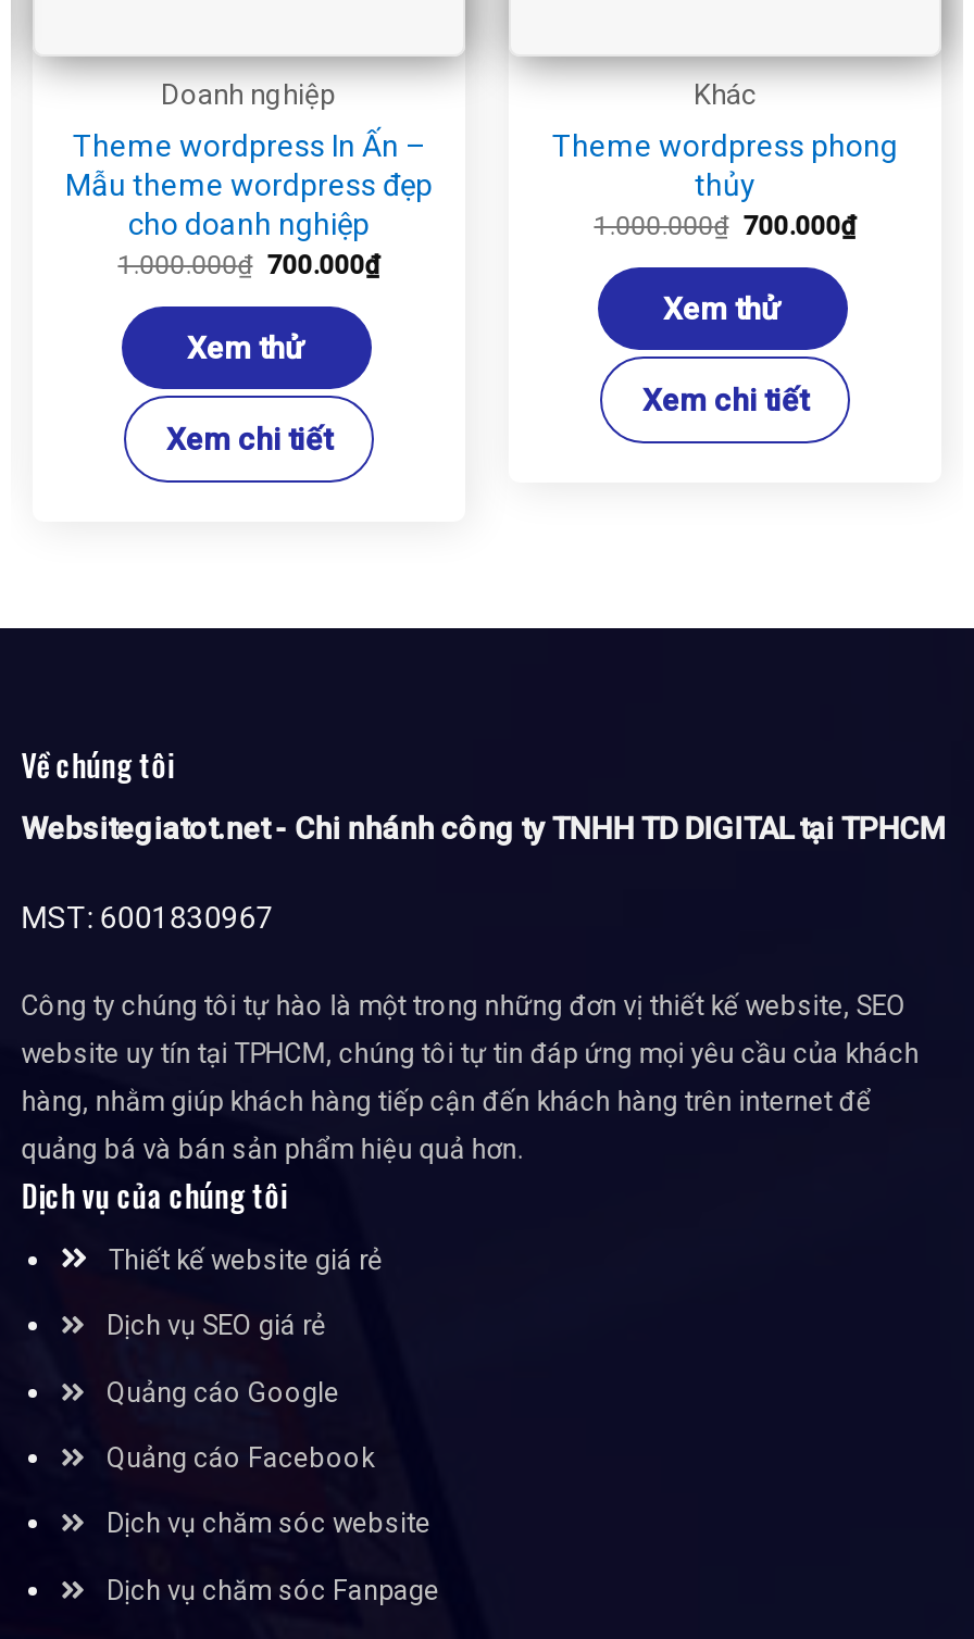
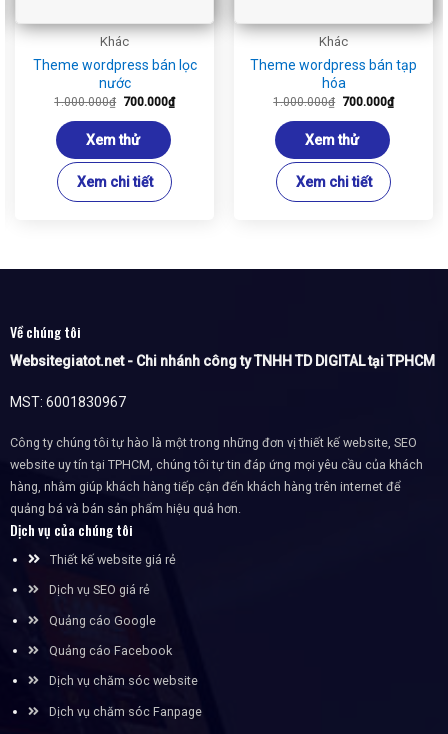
[161,78,337,110] Doanh nghiệp -> [100,34,129,49] Khác
[65,128,433,242] Theme wordpress In Ấn – | Mẫu theme wordpress đẹp | cho doanh nghiệp -> [32,57,196,91] Theme wordpress bán lọc | nước
[552,128,898,202] Theme wordpress phong | thủy -> [250,57,417,91] Theme wordpress bán tạp | hóa

